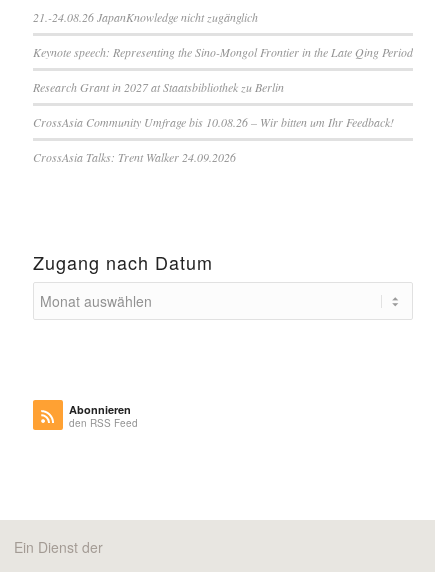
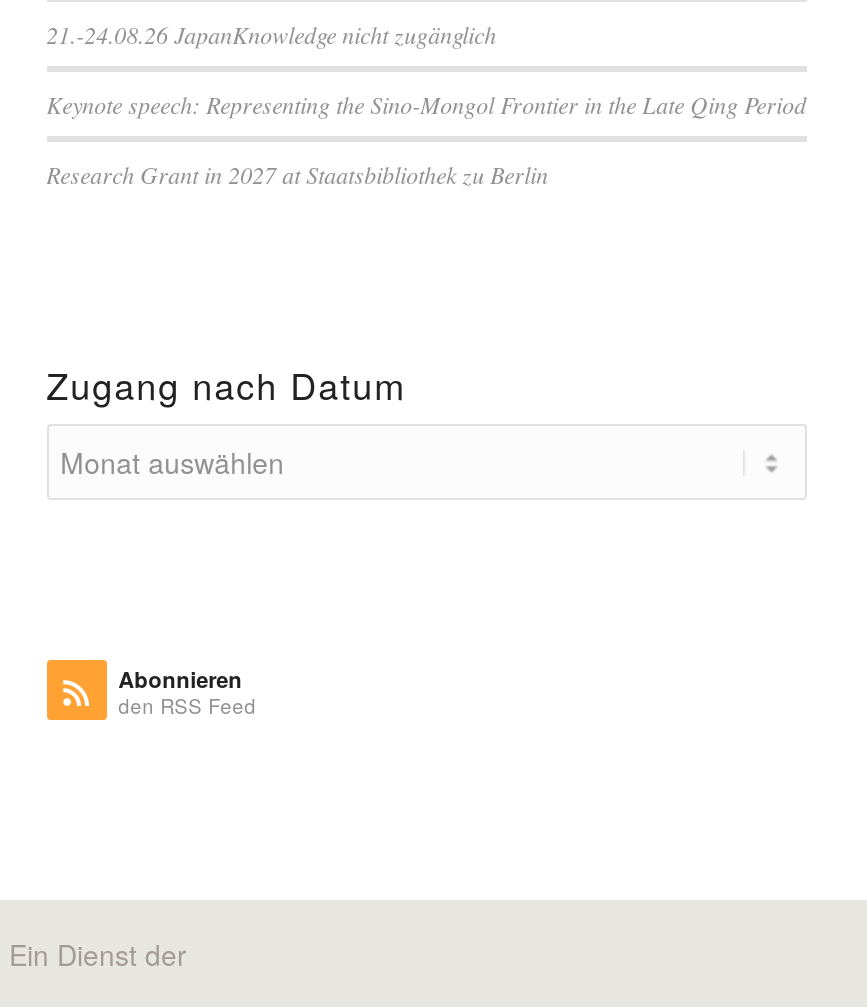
[33,113,394,164] CrossAsia Community Umfrage bis 10.08.26 – Wir bitten um Ihr Feedback! | CrossAsia Talks: Trent Walker 24.09.2026 -> none

